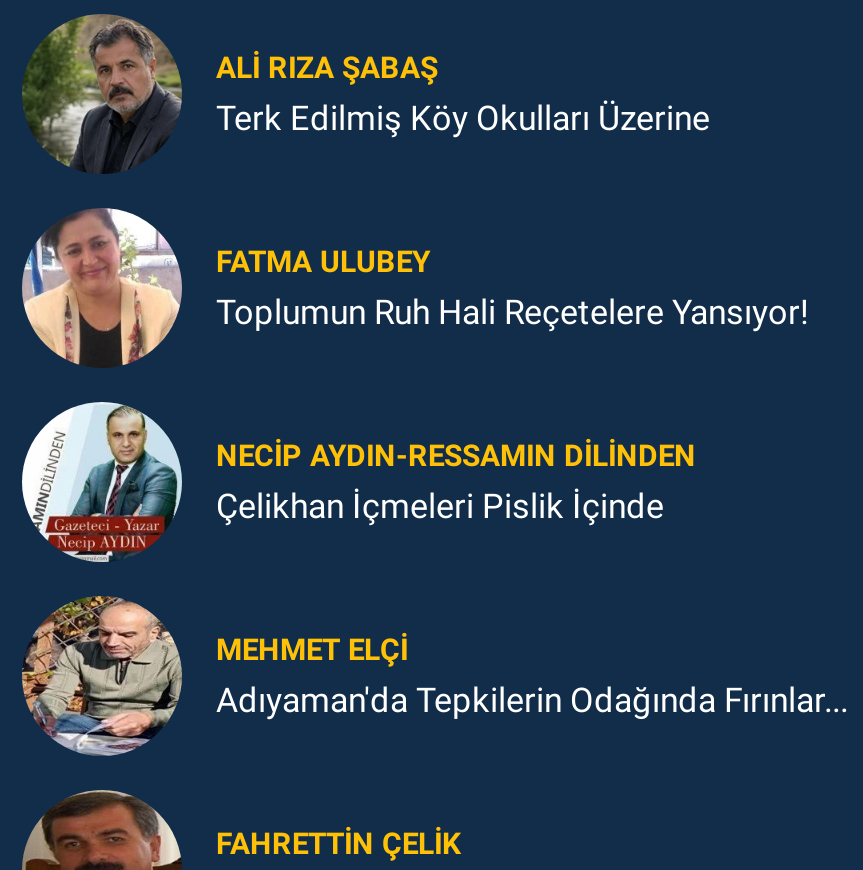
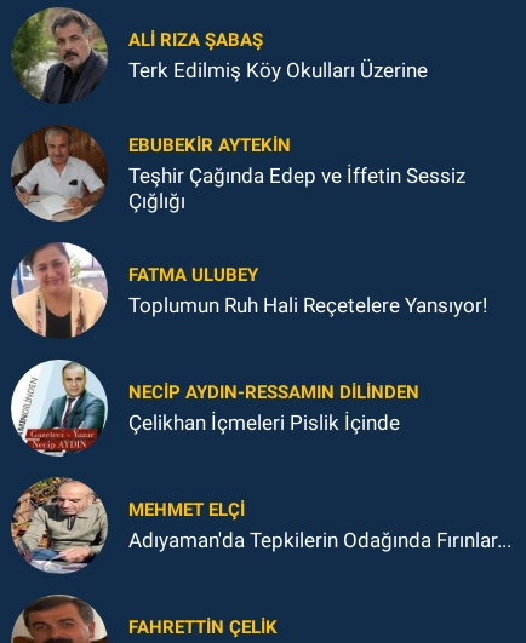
none -> [12,125,465,223] [image] | EBUBEKIR AYTEKIN | Teşhir Çağında Edep ve İffetin Sessiz | Çığlığı

